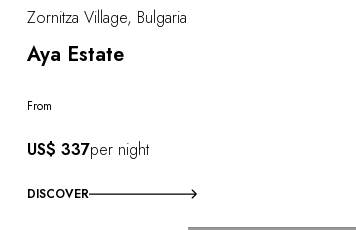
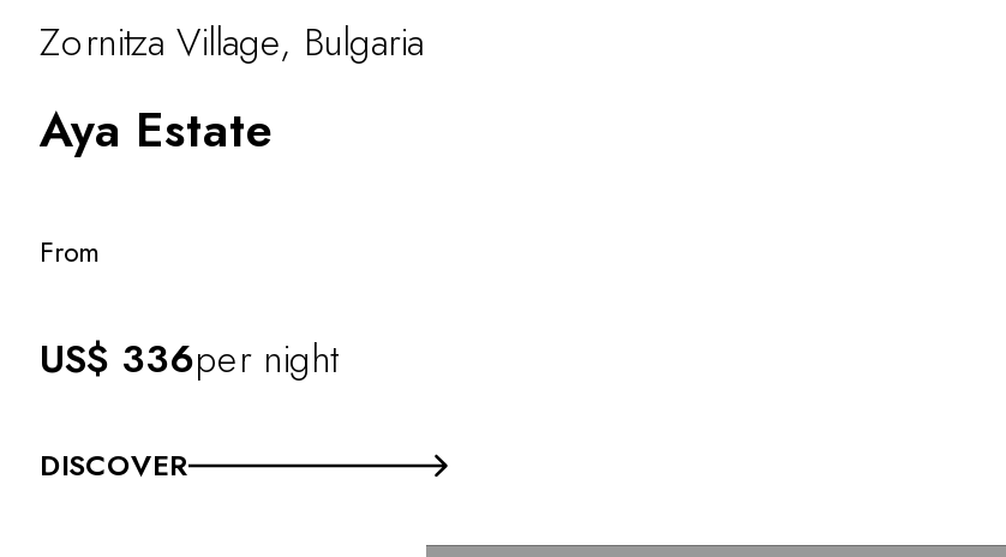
[27,138,149,161] US$ 337per night -> [40,331,337,386] US$ 336per night

